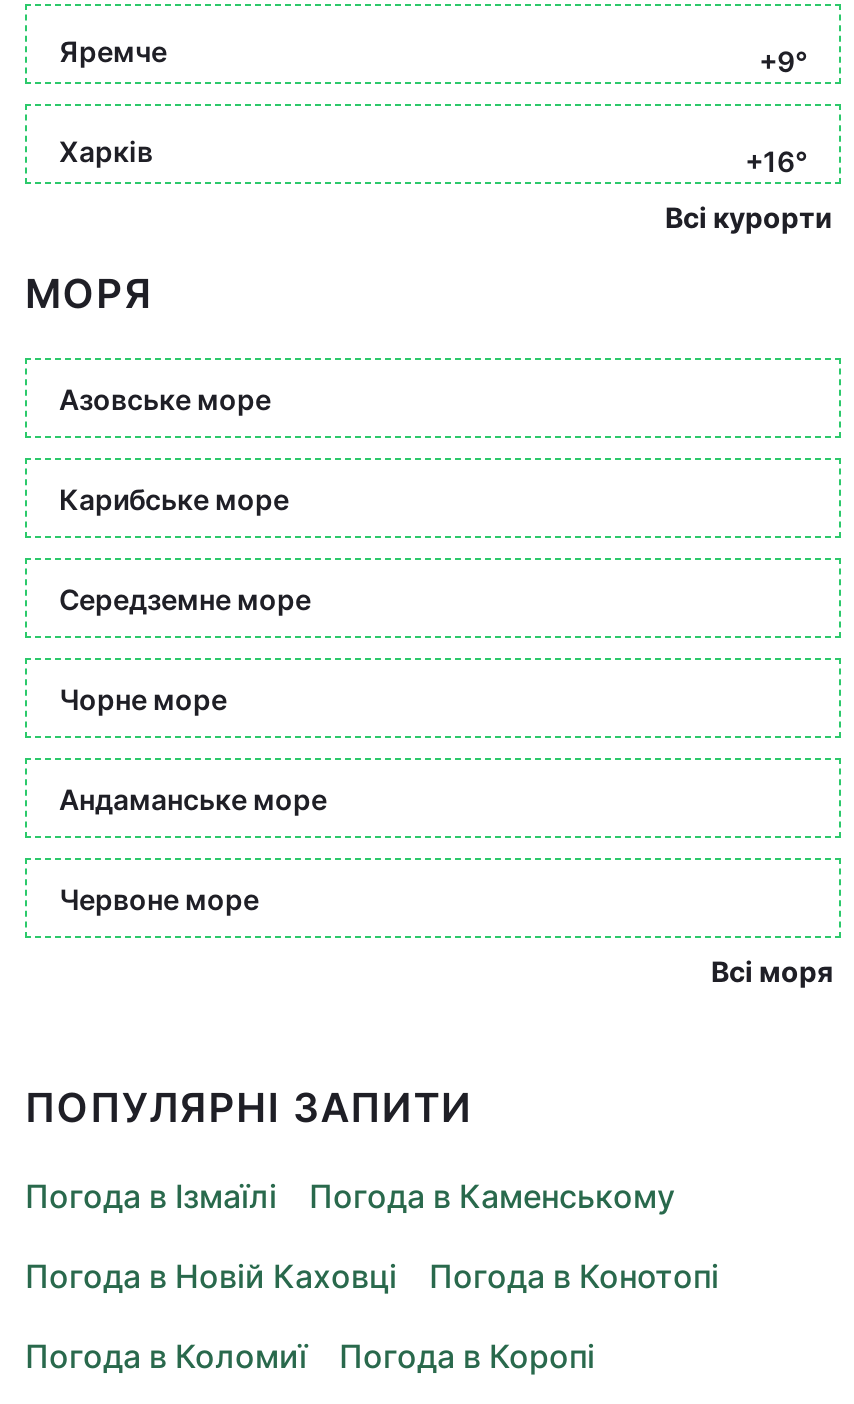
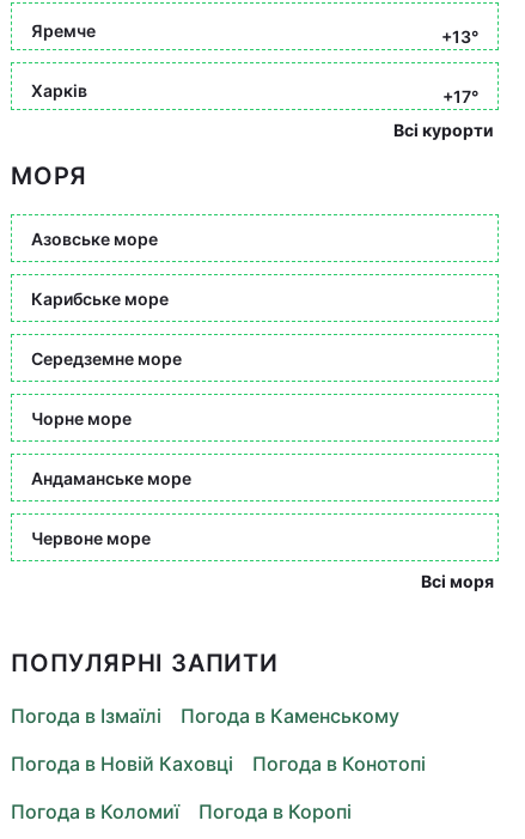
[759,44,807,78] +9° -> [441,26,478,47] +13°
[745,144,807,178] +16° -> [442,86,478,107] +17°

